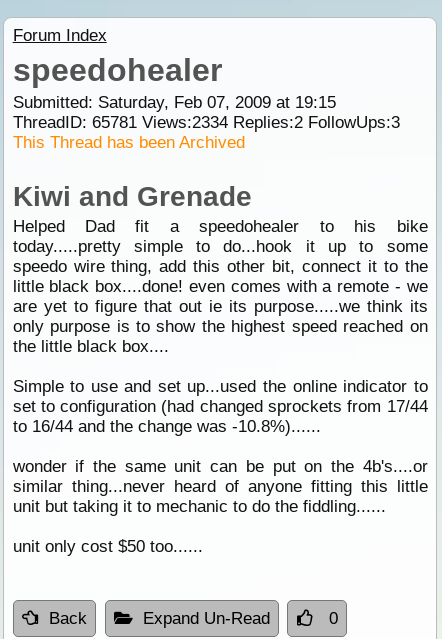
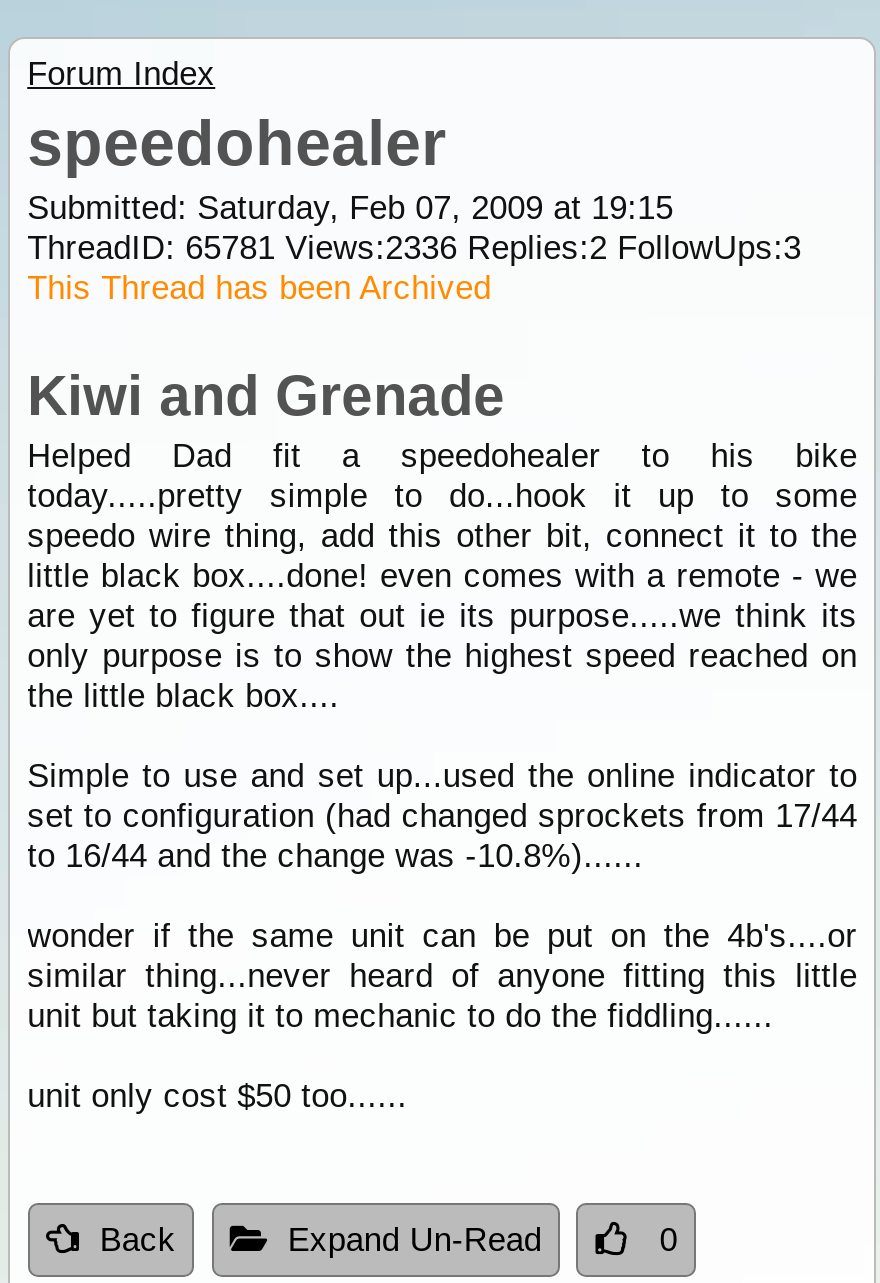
[13,113,400,132] ThreadID: 65781 Views:2334 Replies:2 FollowUps:3 -> [27,229,801,267] ThreadID: 65781 Views:2336 Replies:2 FollowUps:3

